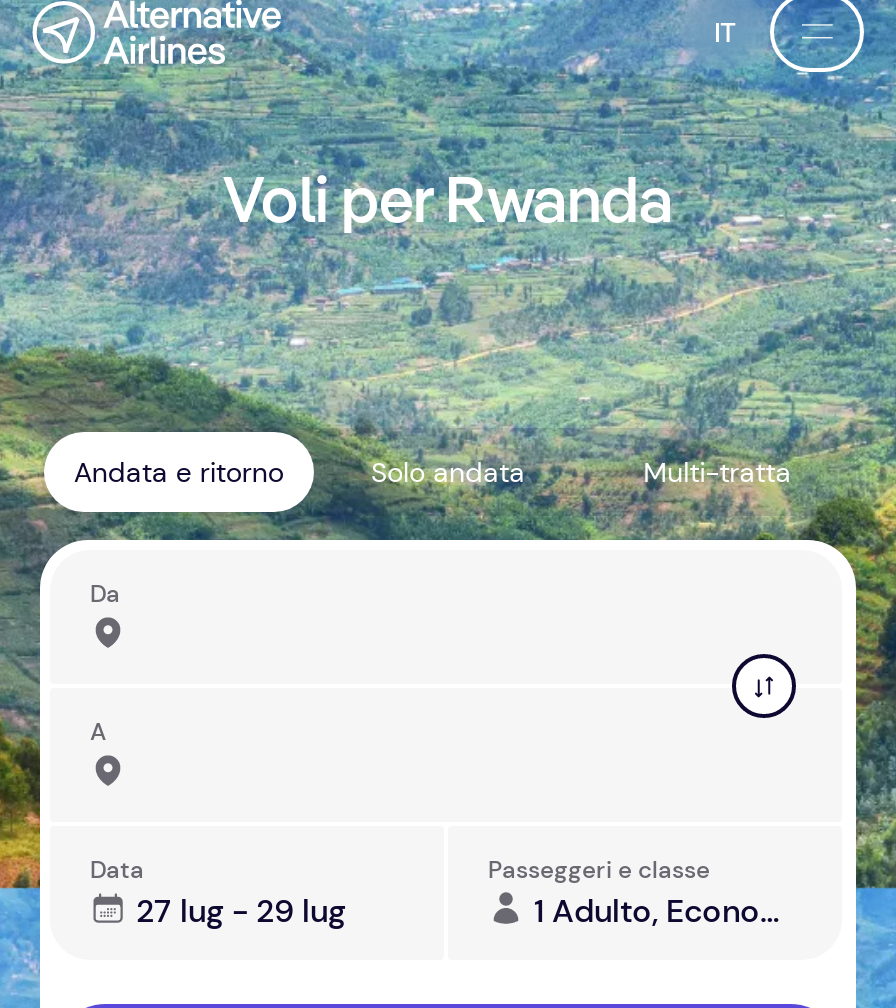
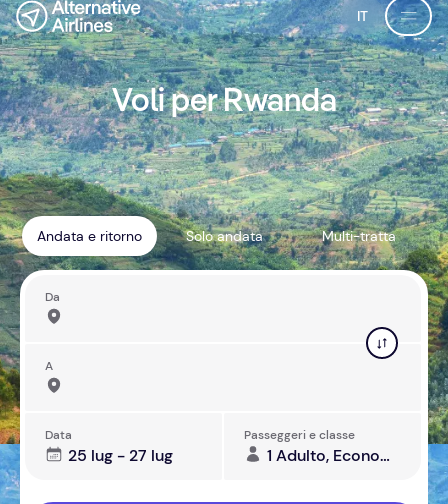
[136,890,346,932] 27 lug - 29 lug -> [68,445,173,466] 25 lug - 27 lug

